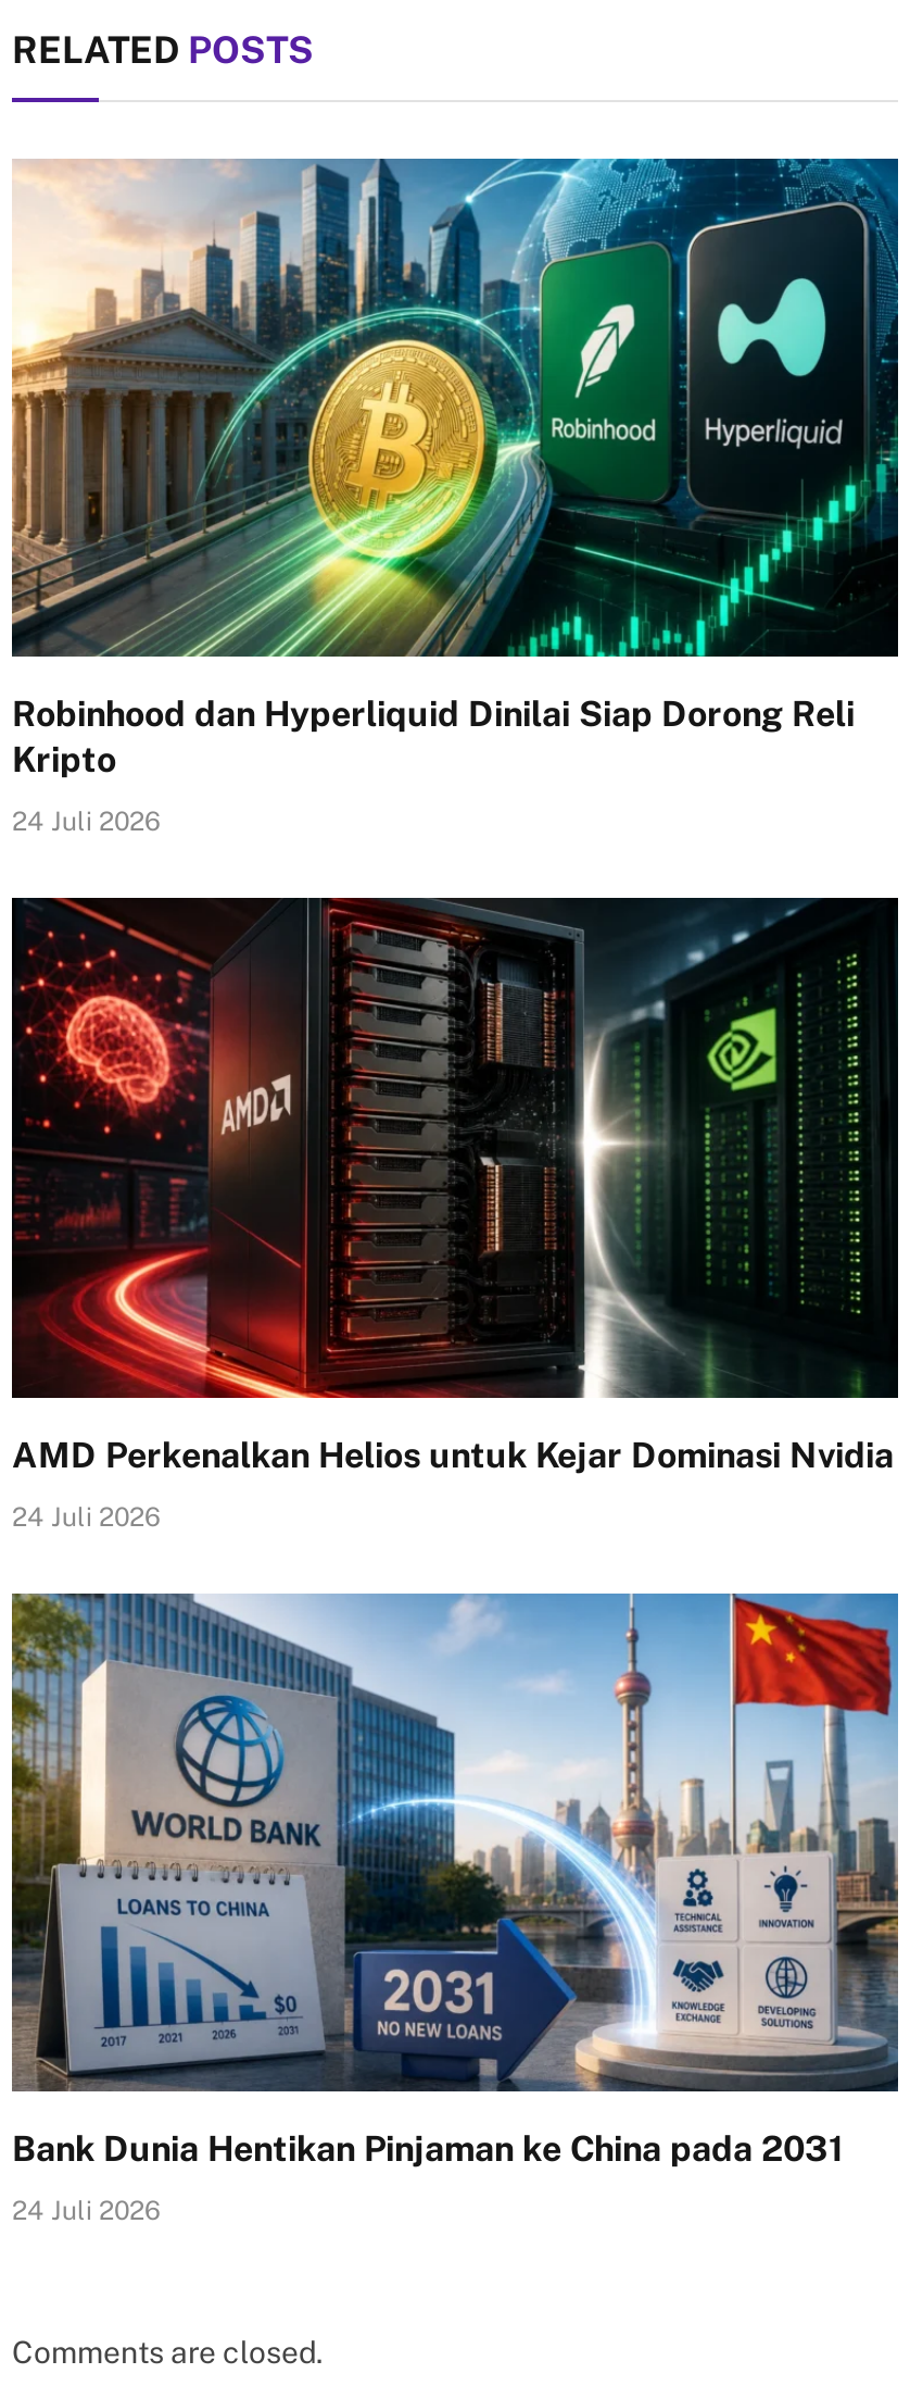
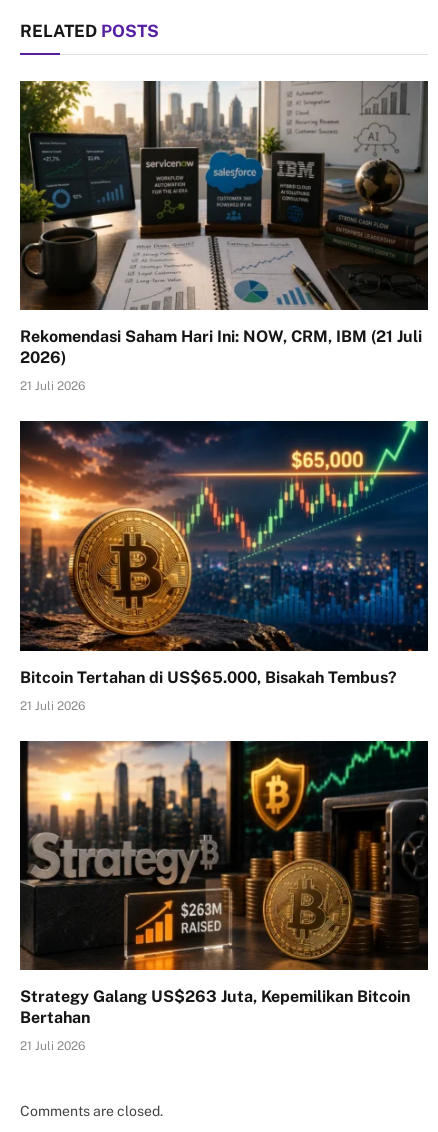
[10,157,898,781] [image] | Robinhood dan Hyperliquid Dinilai Siap Dorong Reli | Kripto -> [19,80,428,367] [image] | Rekomendasi Saham Hari Ini: NOW, CRM, IBM (21 Juli | 2026)
[12,807,160,838] 24 Juli 2026 -> [20,379,85,393] 21 Juli 2026
[10,896,898,1476] [image] | AMD Perkenalkan Helios untuk Kejar Dominasi Nvidia -> [19,420,428,687] [image] | Bitcoin Tertahan di US$65.000, Bisakah Tembus?
[12,1502,160,1532] 24 Juli 2026 -> [20,699,85,713] 21 Juli 2026
[10,1591,900,2171] [image] | Bank Dunia Hentikan Pinjaman ke China pada 2031 -> [19,740,429,1027] [image] | Strategy Galang US$263 Juta, Kepemilikan Bitcoin | Bertahan
[12,2197,160,2227] 24 Juli 2026 -> [20,1039,85,1053] 21 Juli 2026

